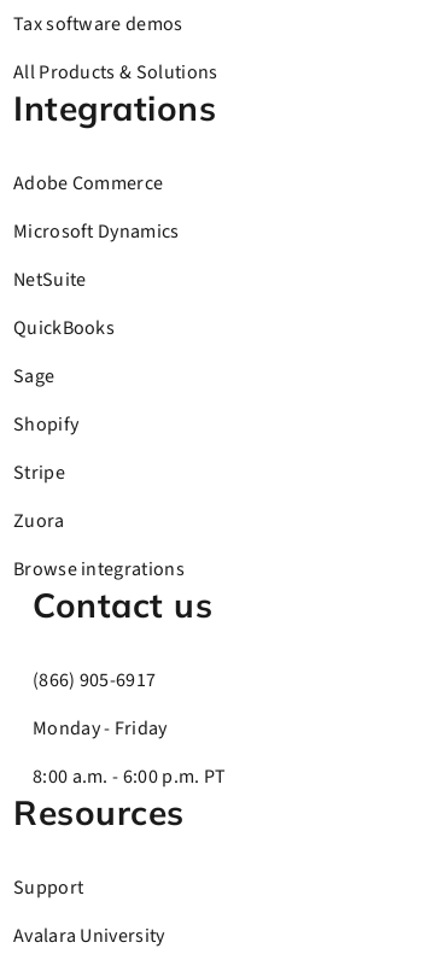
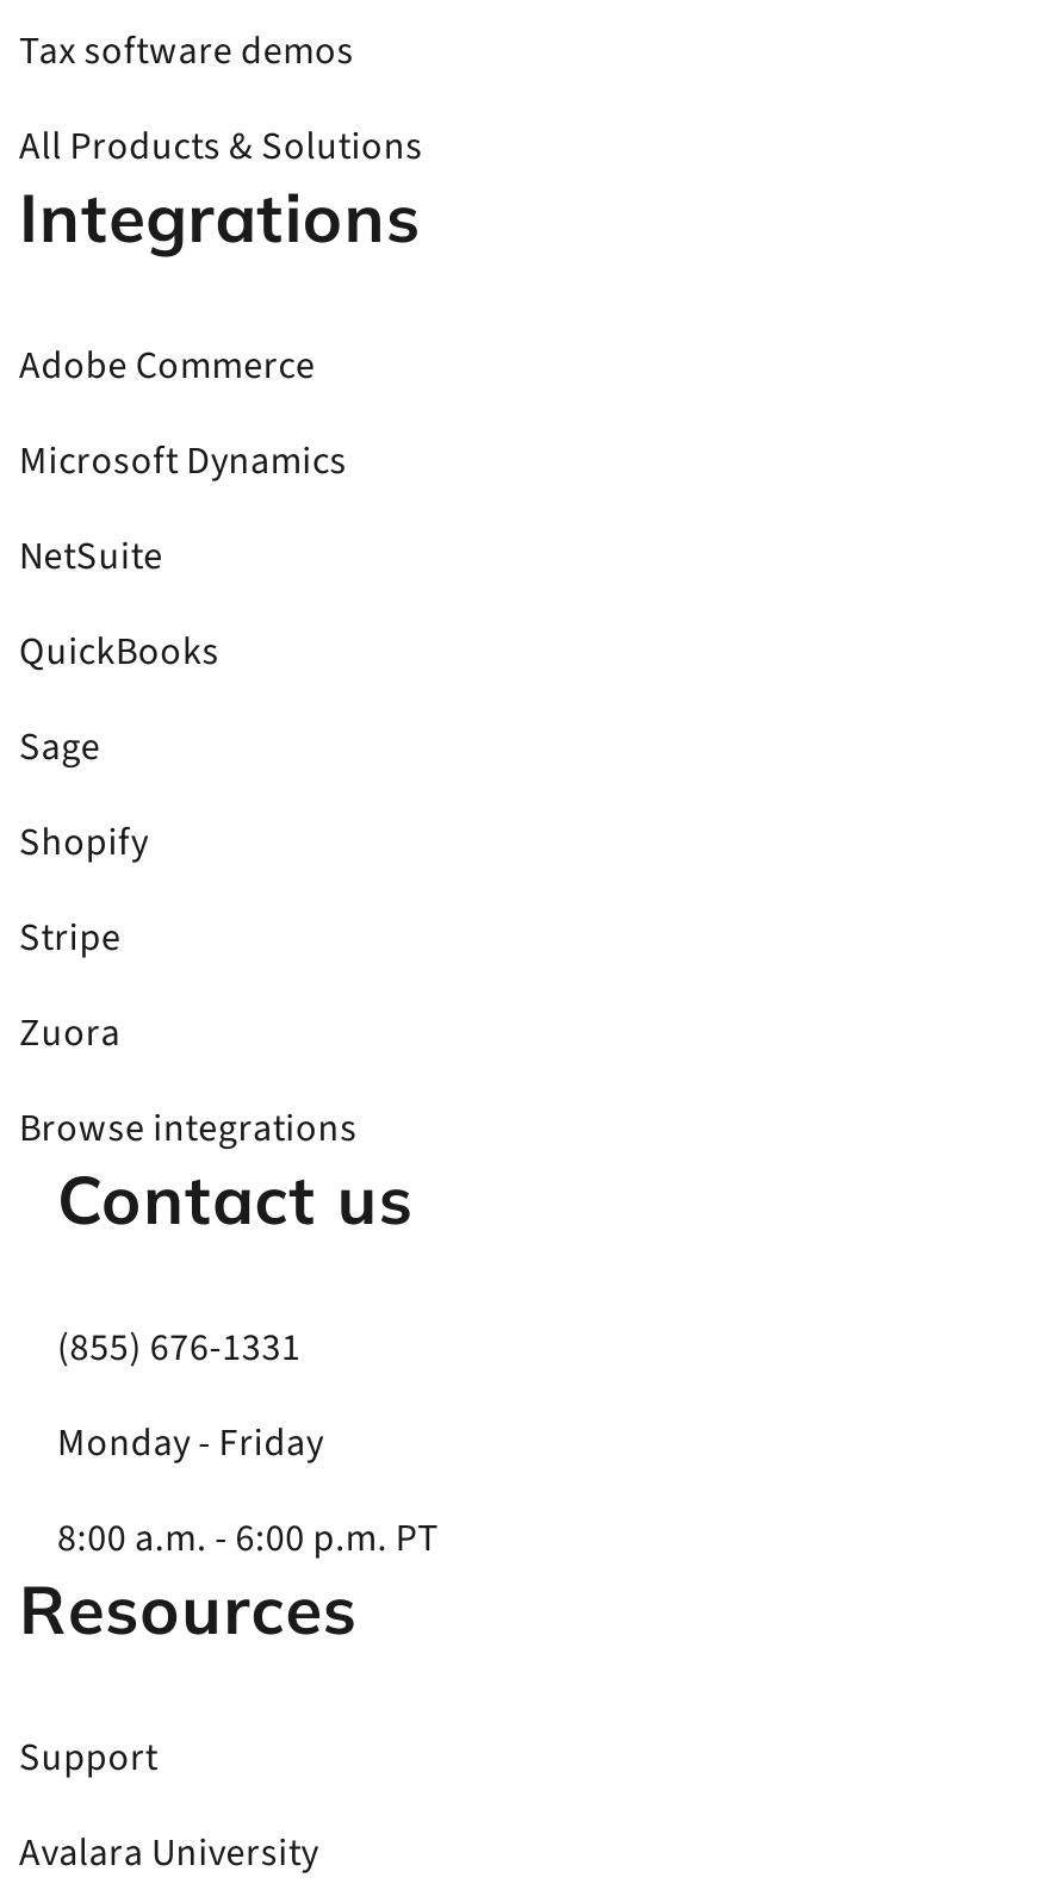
[33,667,156,693] (866) 905-6917 -> [57,1322,301,1374] (855) 676-1331

